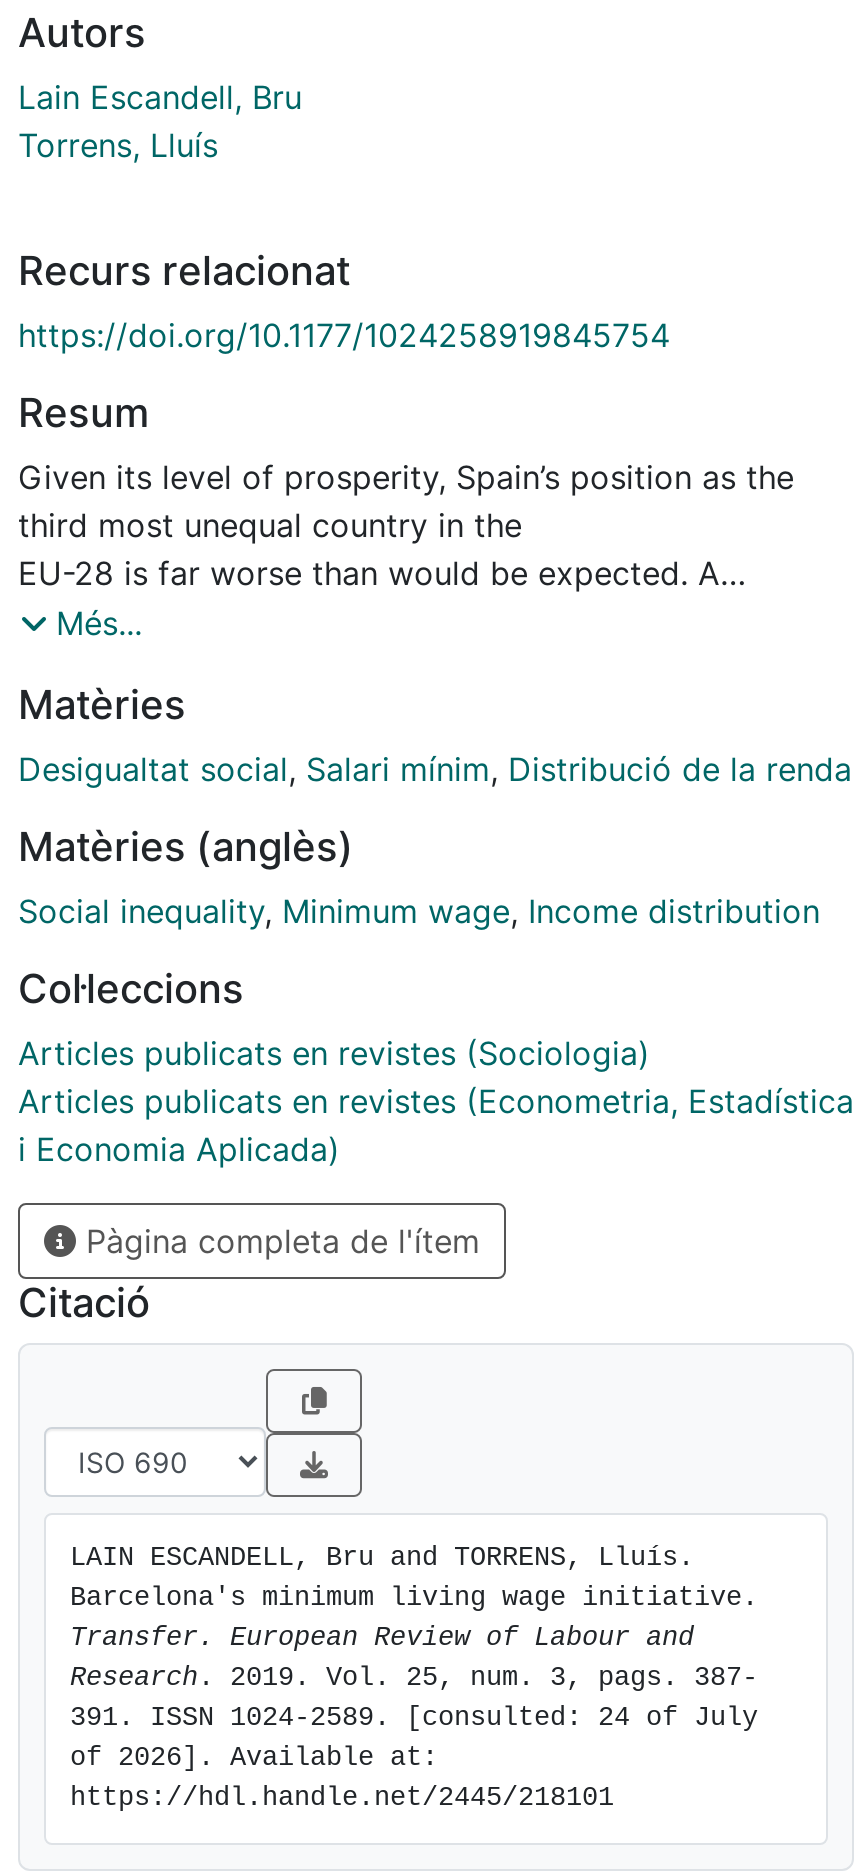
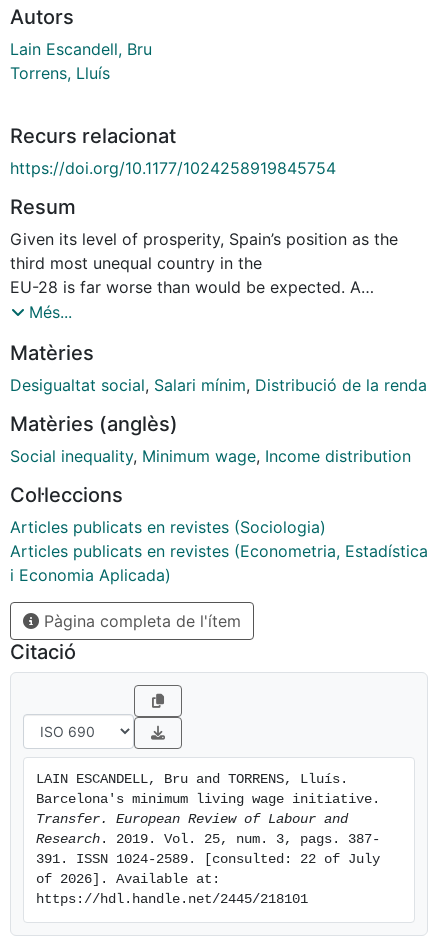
[70,1704,758,1734] 391. ISSN 1024-2589. [consulted: 24 of July -> [36,852,380,867] 391. ISSN 1024-2589. [consulted: 22 of July

